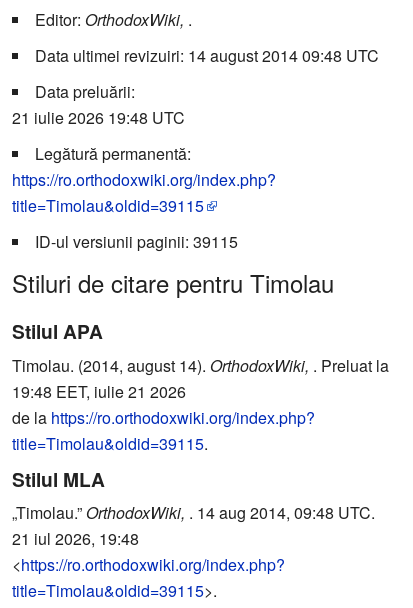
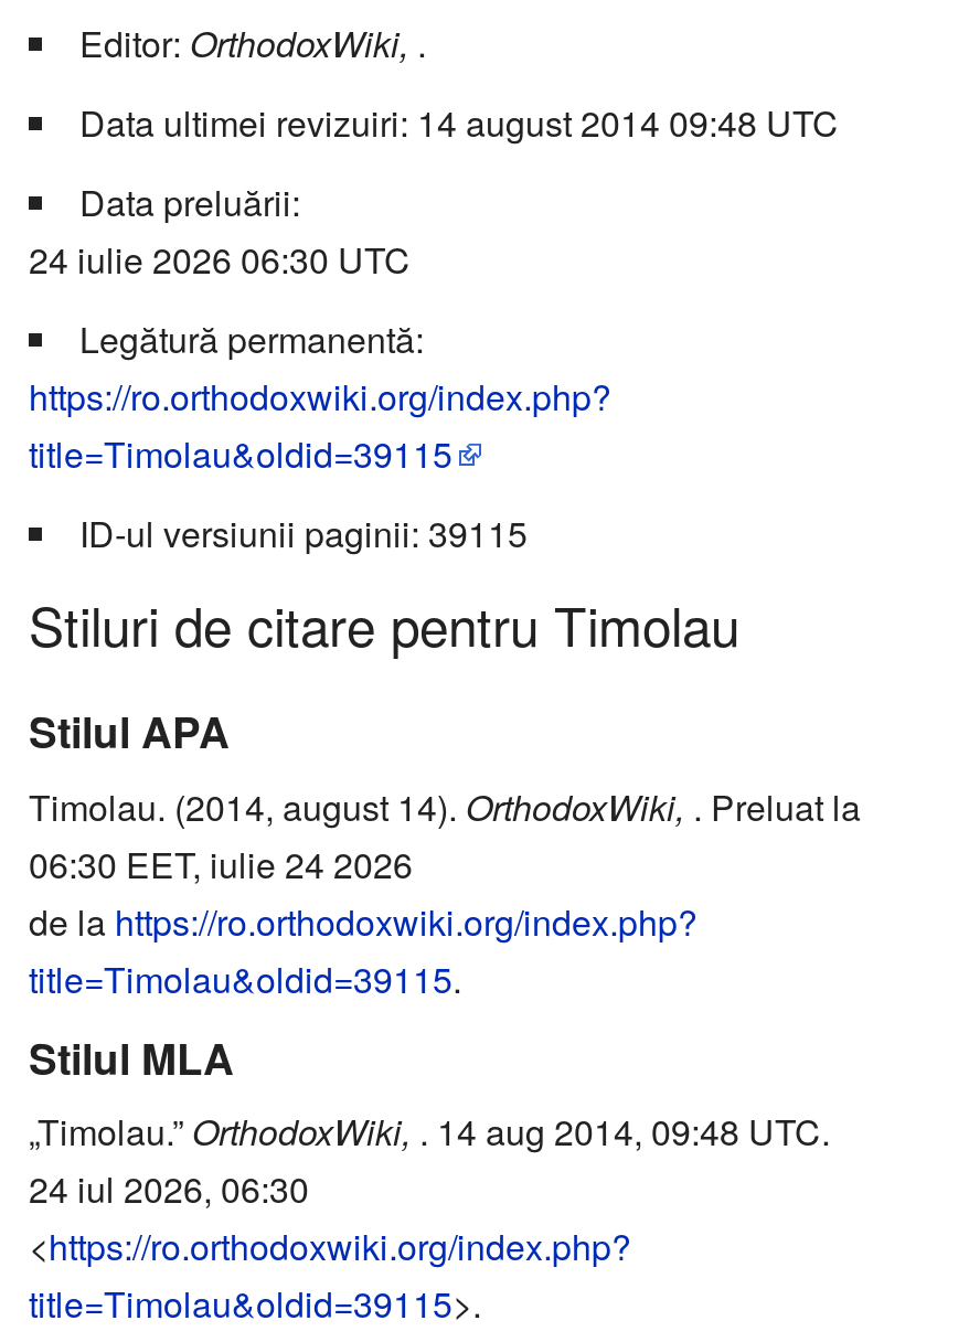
[12,106,185,129] 21 iulie 2026 19:48 UTC -> [29,234,411,284] 24 iulie 2026 06:30 UTC
[12,380,186,403] 19:48 EET, iulie 21 2026 -> [29,839,413,890] 06:30 EET, iulie 24 2026
[12,527,139,550] 21 iul 2026, 19:48 -> [29,1164,309,1214] 24 iul 2026, 06:30

